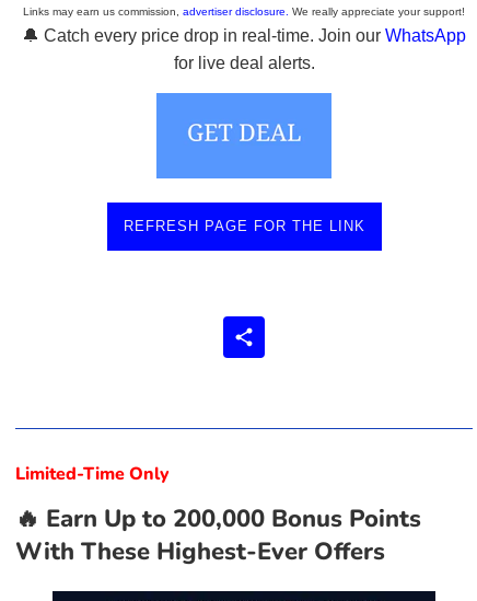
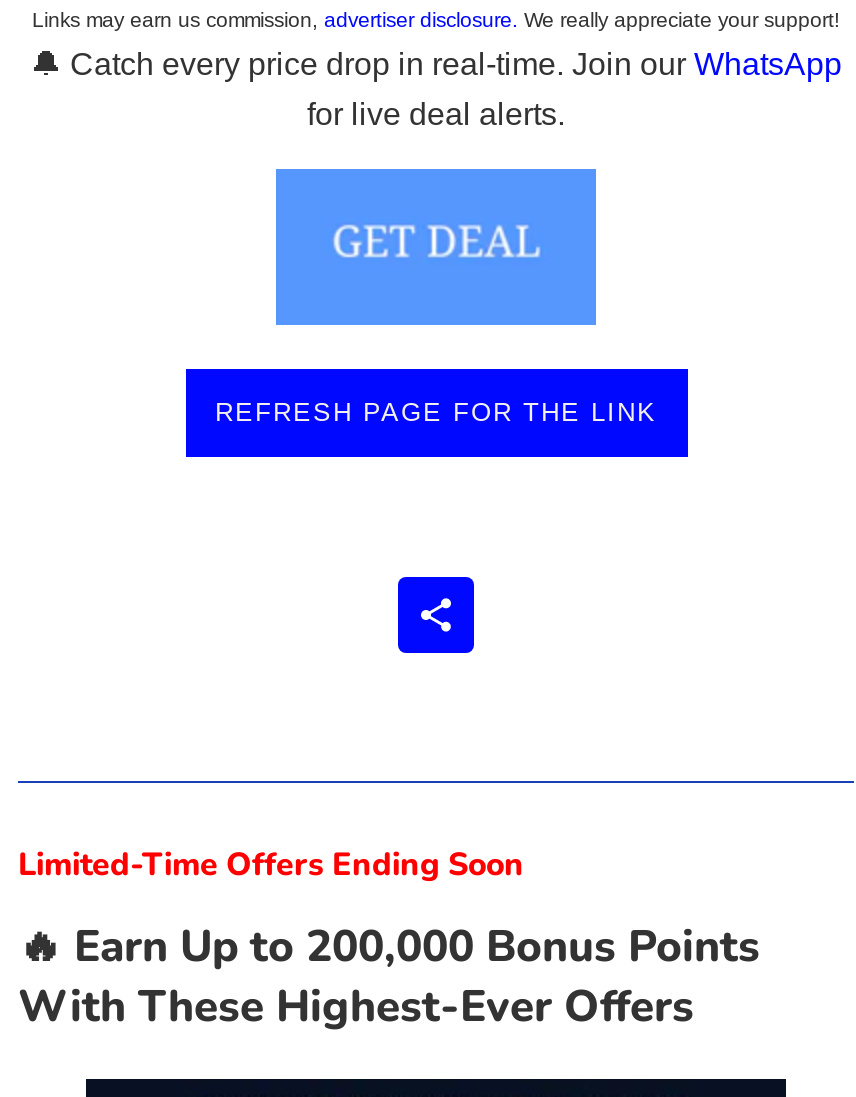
[15,462,170,486] Limited-Time Only -> [18,843,524,887] Limited-Time Offers Ending Soon

